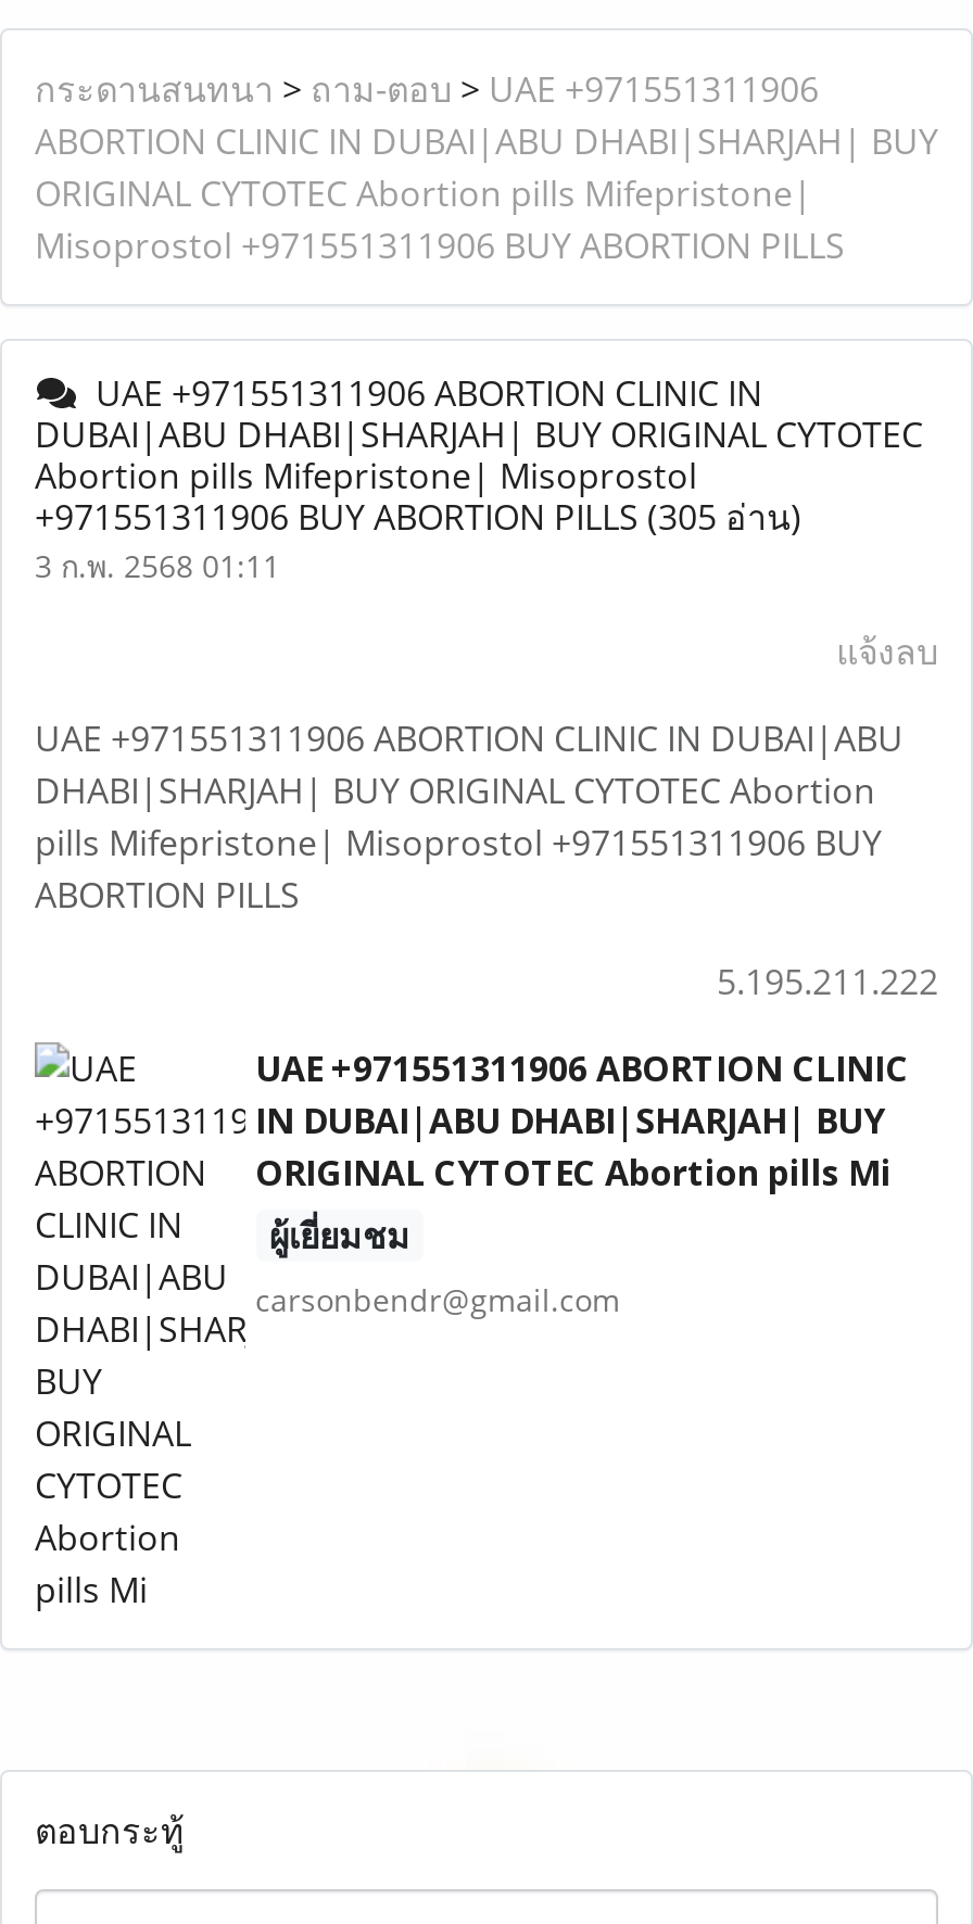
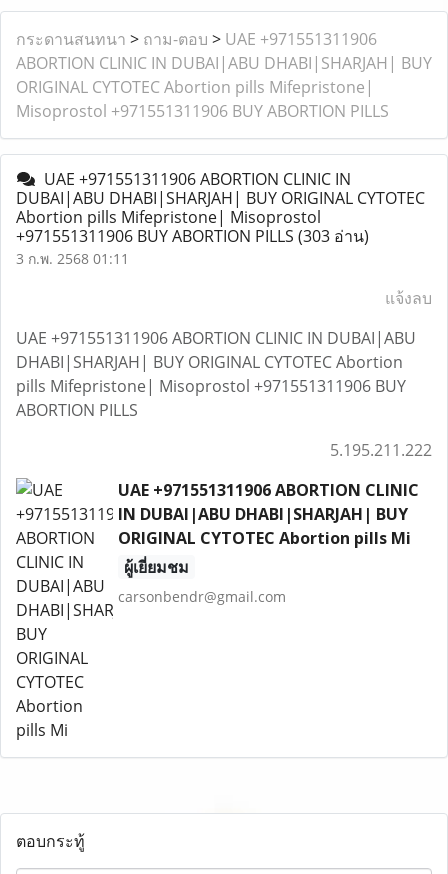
[35,493,801,541] +971551311906 BUY ABORTION PILLS (305 อ่าน) -> [16,225,369,247] +971551311906 BUY ABORTION PILLS (303 อ่าน)

